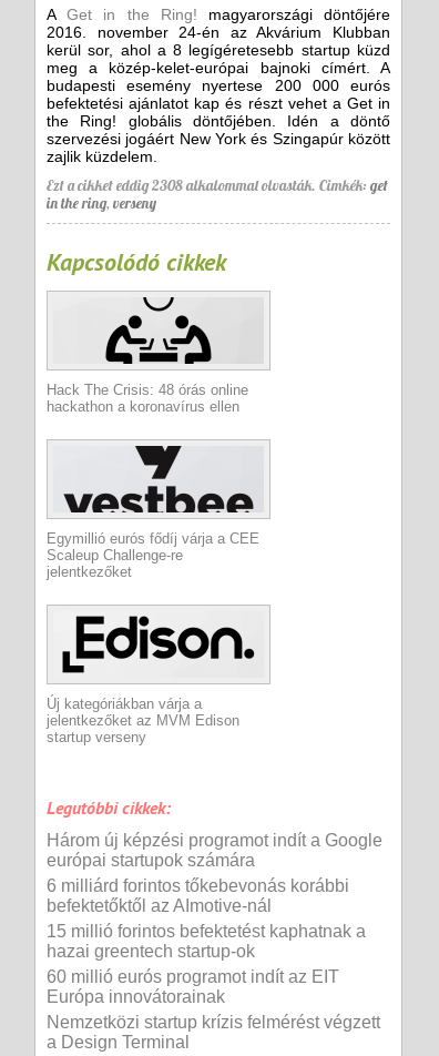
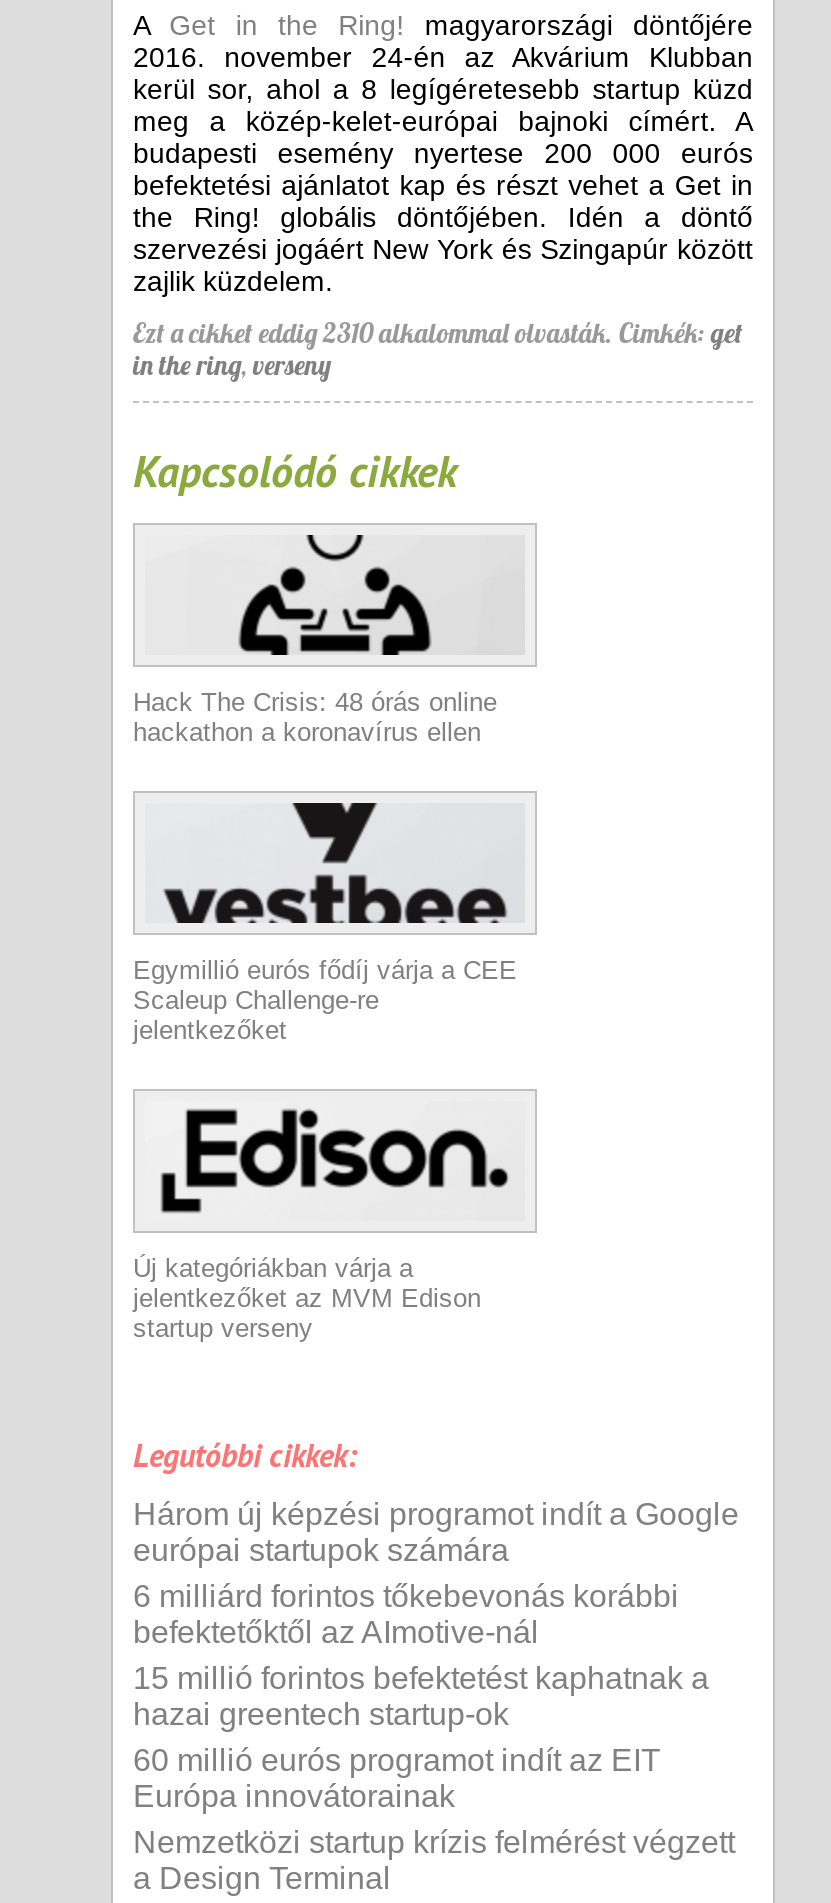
[47,176,388,194] Ezt a cikket eddig 2308 alkalommal olvasták. Cimkék: get -> [133,317,743,349] Ezt a cikket eddig 2310 alkalommal olvasták. Cimkék: get

